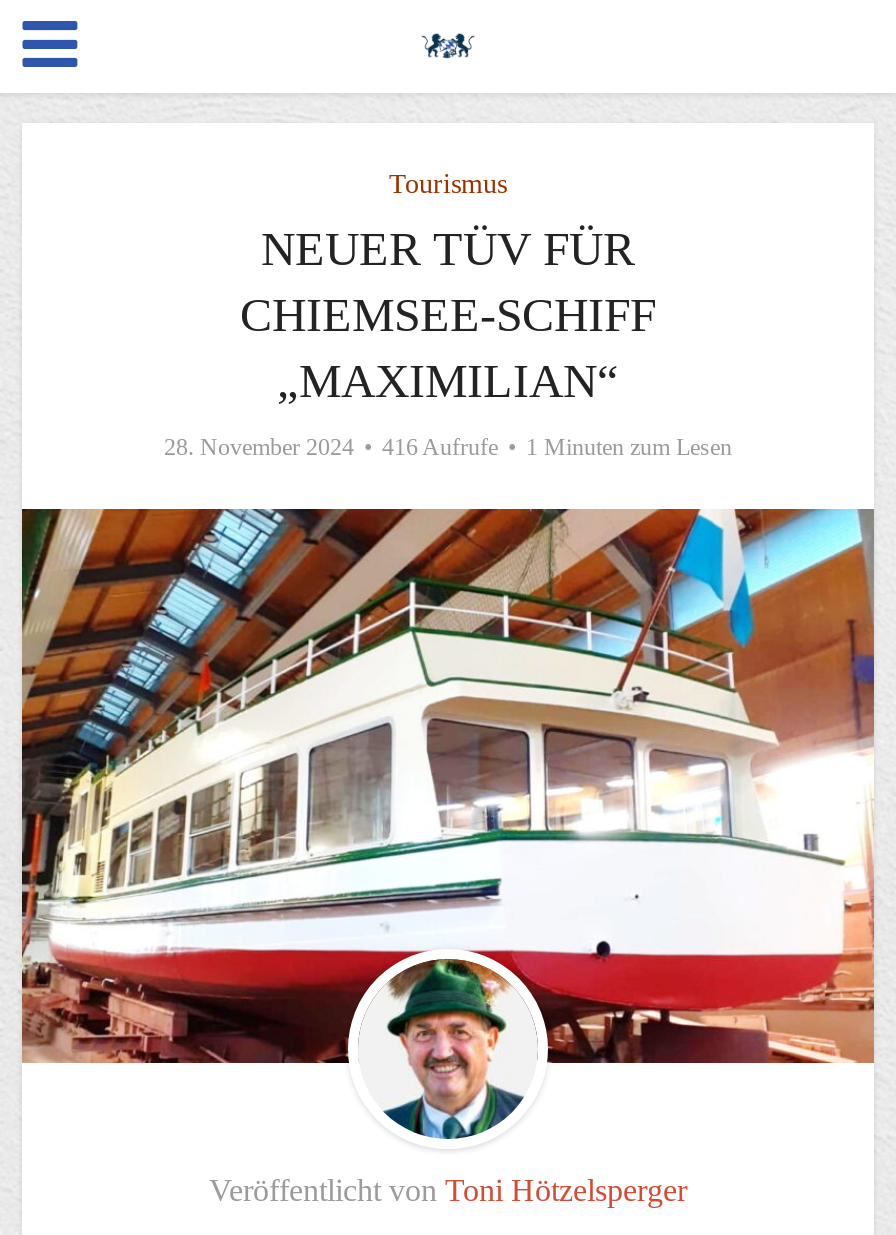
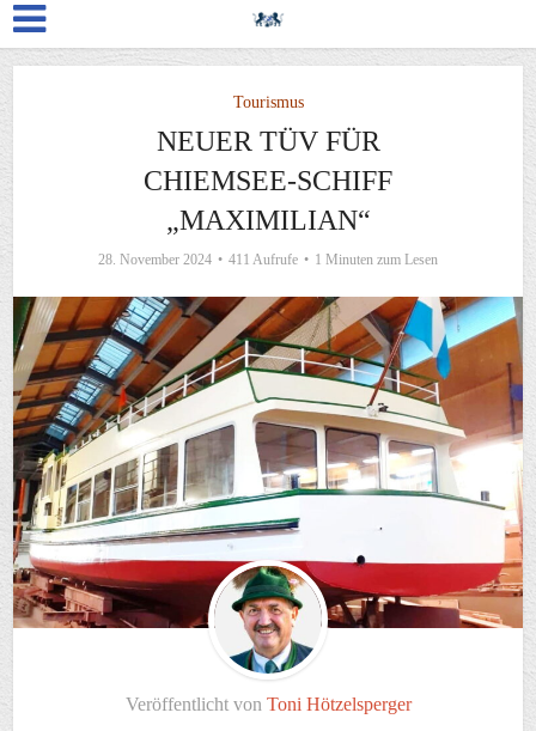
[164,433,732,461] 28. November 2024 416 Aufrufe 1 Minuten zum Lesen -> [98,251,438,268] 28. November 2024 411 Aufrufe 1 Minuten zum Lesen

